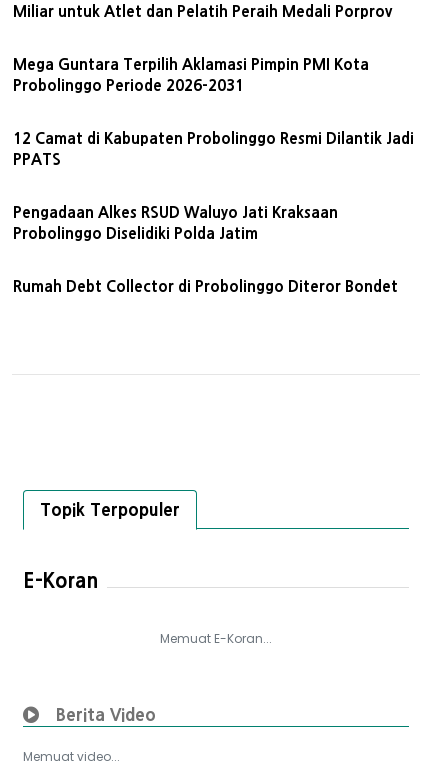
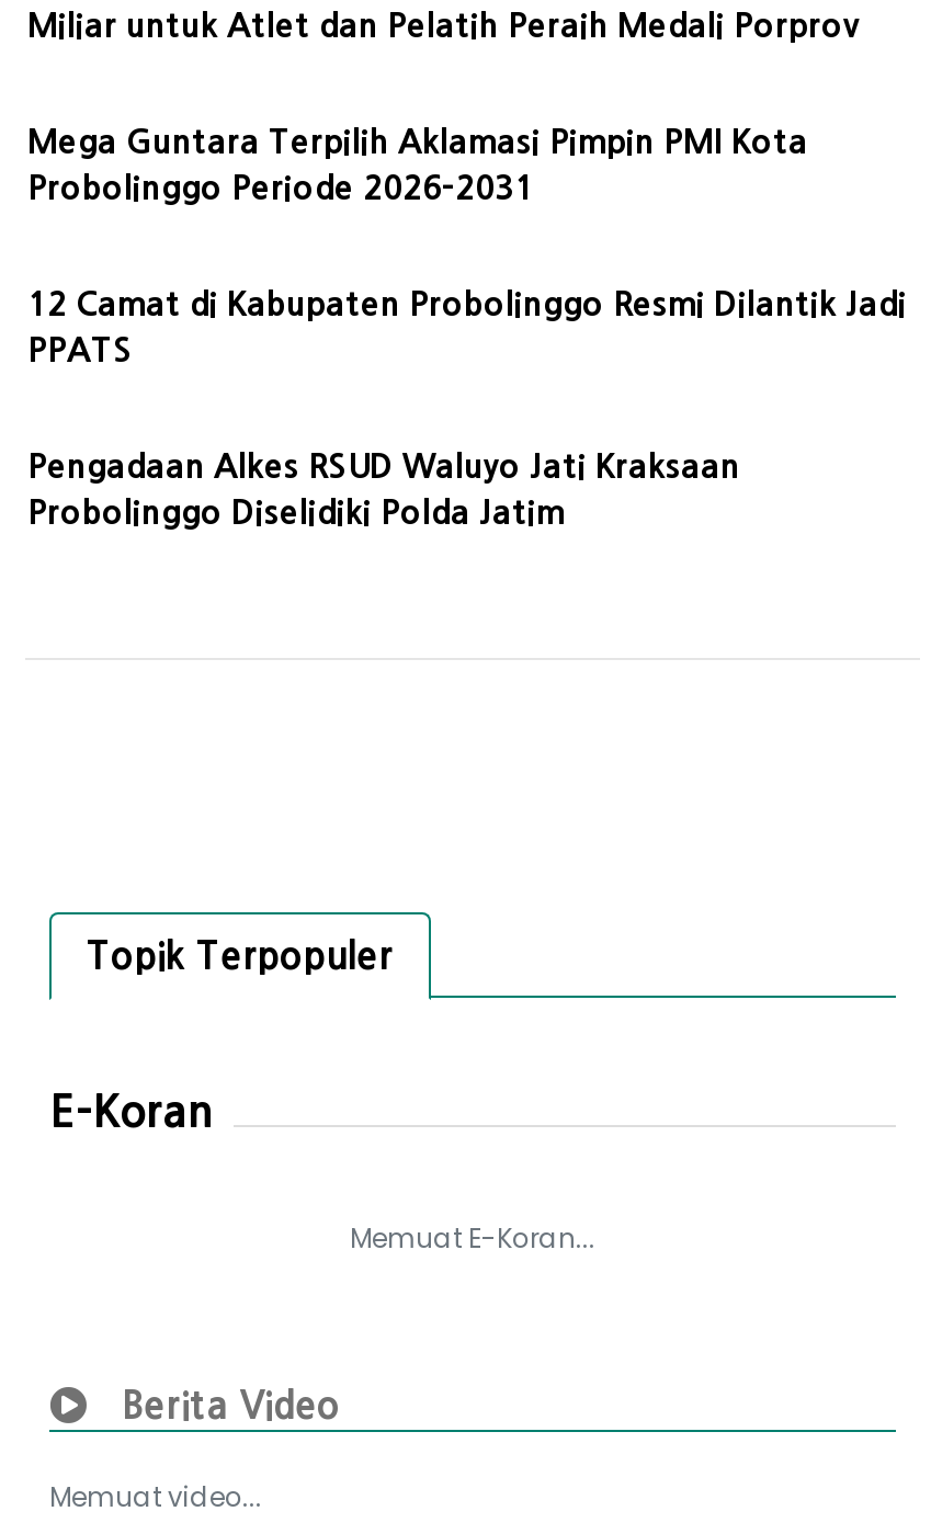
[13,279,398,294] Rumah Debt Collector di Probolinggo Diteror Bondet -> none

